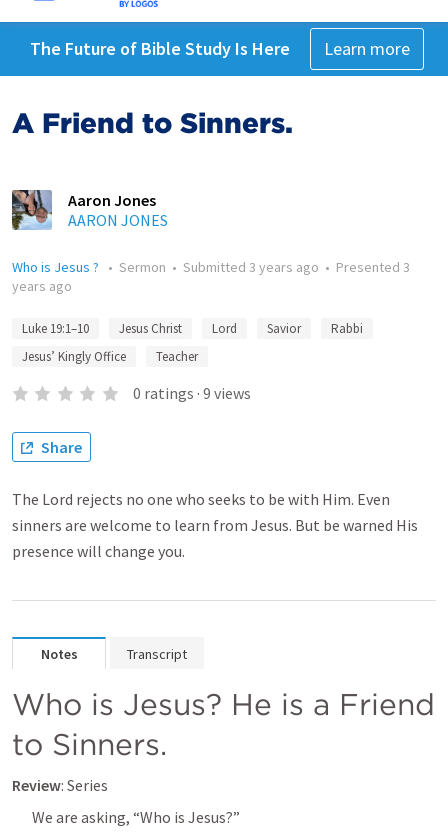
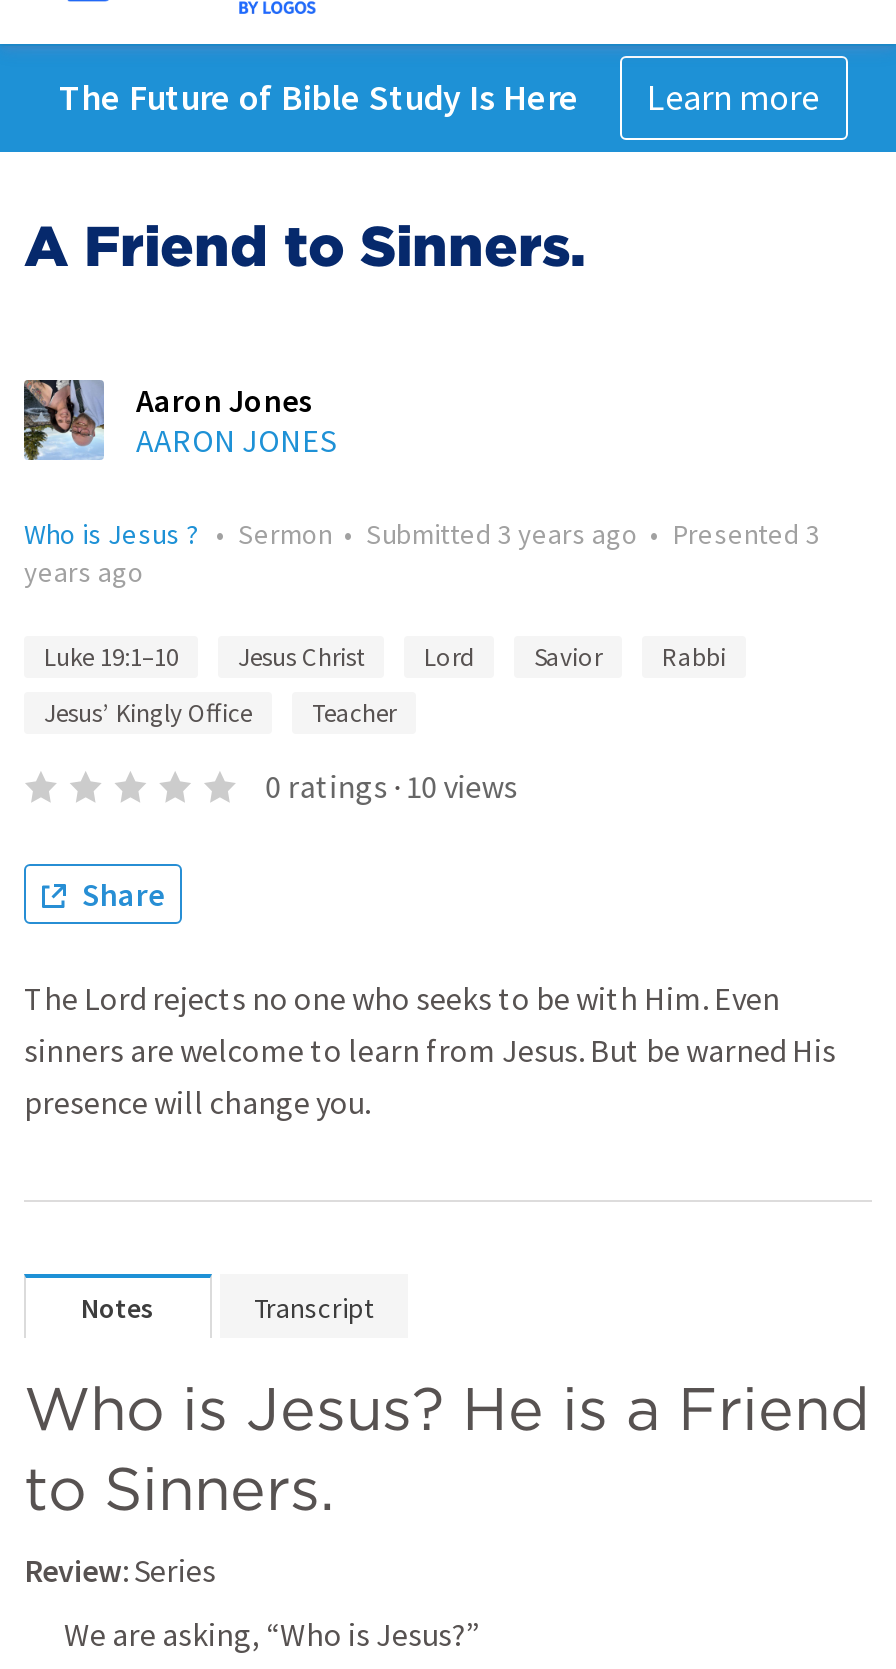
[133,383,251,403] 0 ratings · 9 views -> [265,766,517,806] 0 ratings · 10 views

